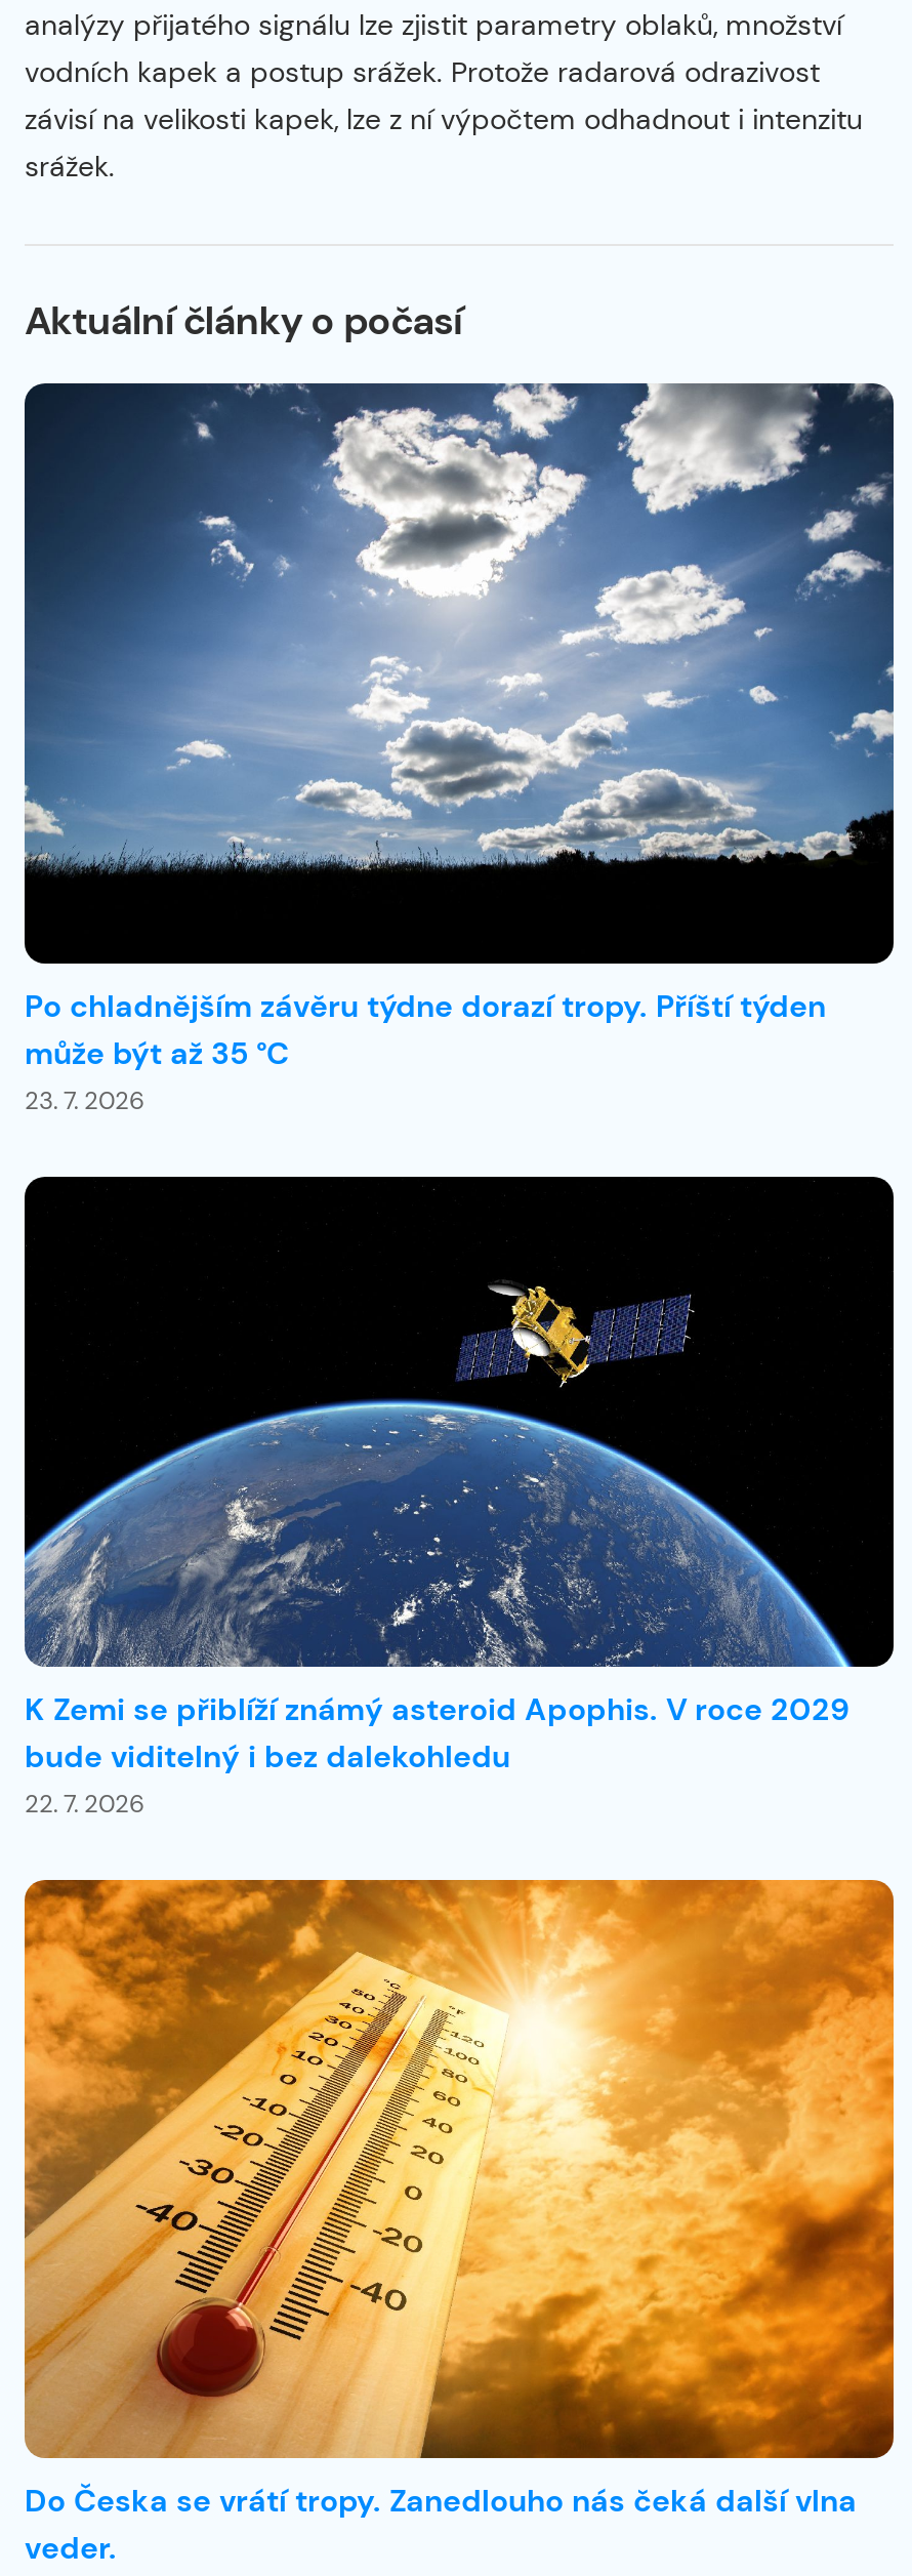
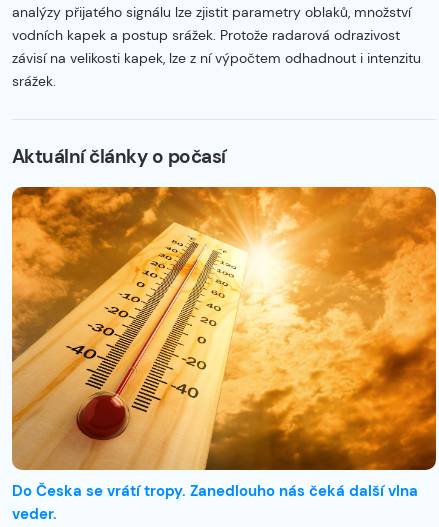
[23,381,896,1118] [image] | Po chladnějším závěru týdne dorazí tropy. Příští týden | může být až 35 °C | 23. 7. 2026 -> none
[23,1175,896,1820] [image] | K Zemi se přiblíží známý asteroid Apophis. V roce 2029 | bude viditelný i bez dalekohledu | 22. 7. 2026 -> none

